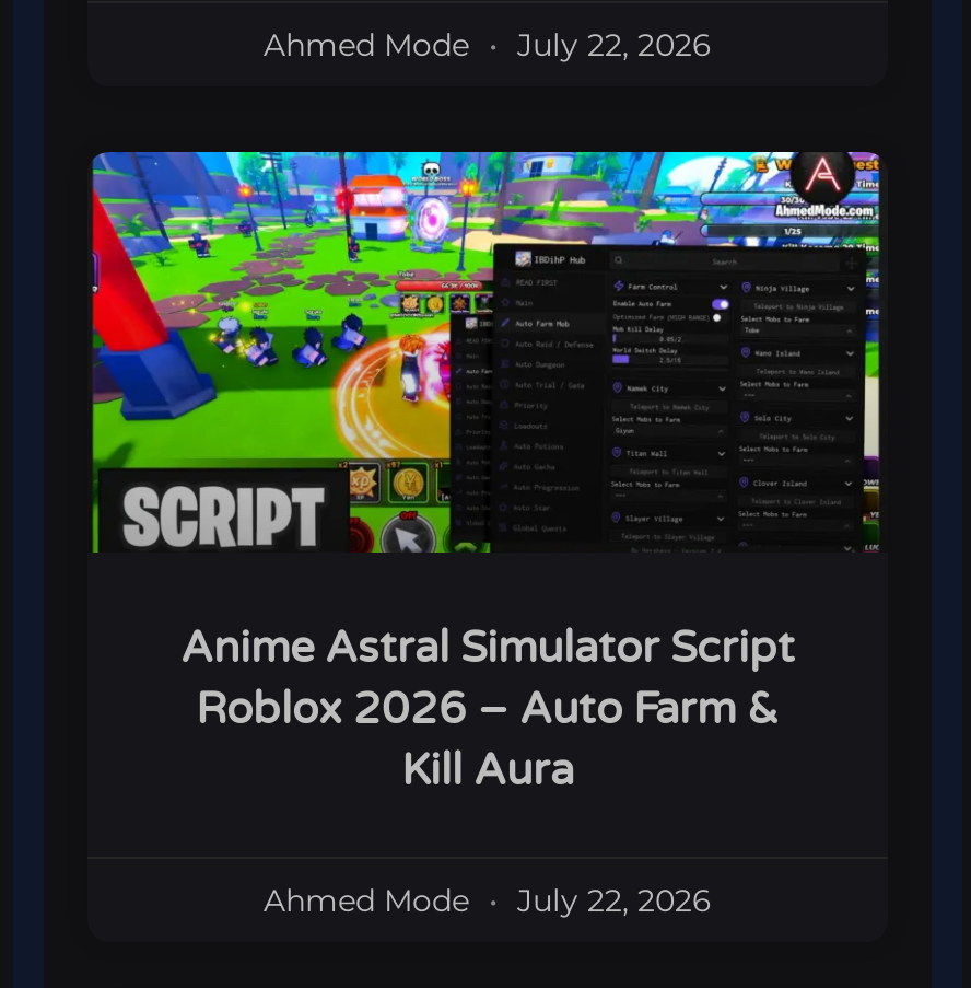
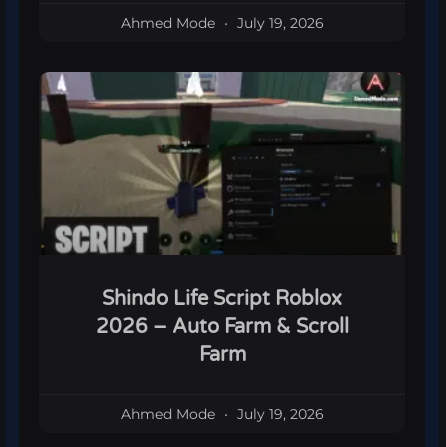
[264,25,712,65] Ahmed Mode July 22, 2026 -> [120,14,323,32] Ahmed Mode July 19, 2026
[90,150,881,798] [image] | Anime Astral Simulator Script | Roblox 2026 – Auto Farm & | Kill Aura -> [40,71,402,367] [image] | Shindo Life Script Roblox | 2026 – Auto Farm & Scroll | Farm
[264,881,712,920] Ahmed Mode July 22, 2026 -> [120,405,323,423] Ahmed Mode July 19, 2026

